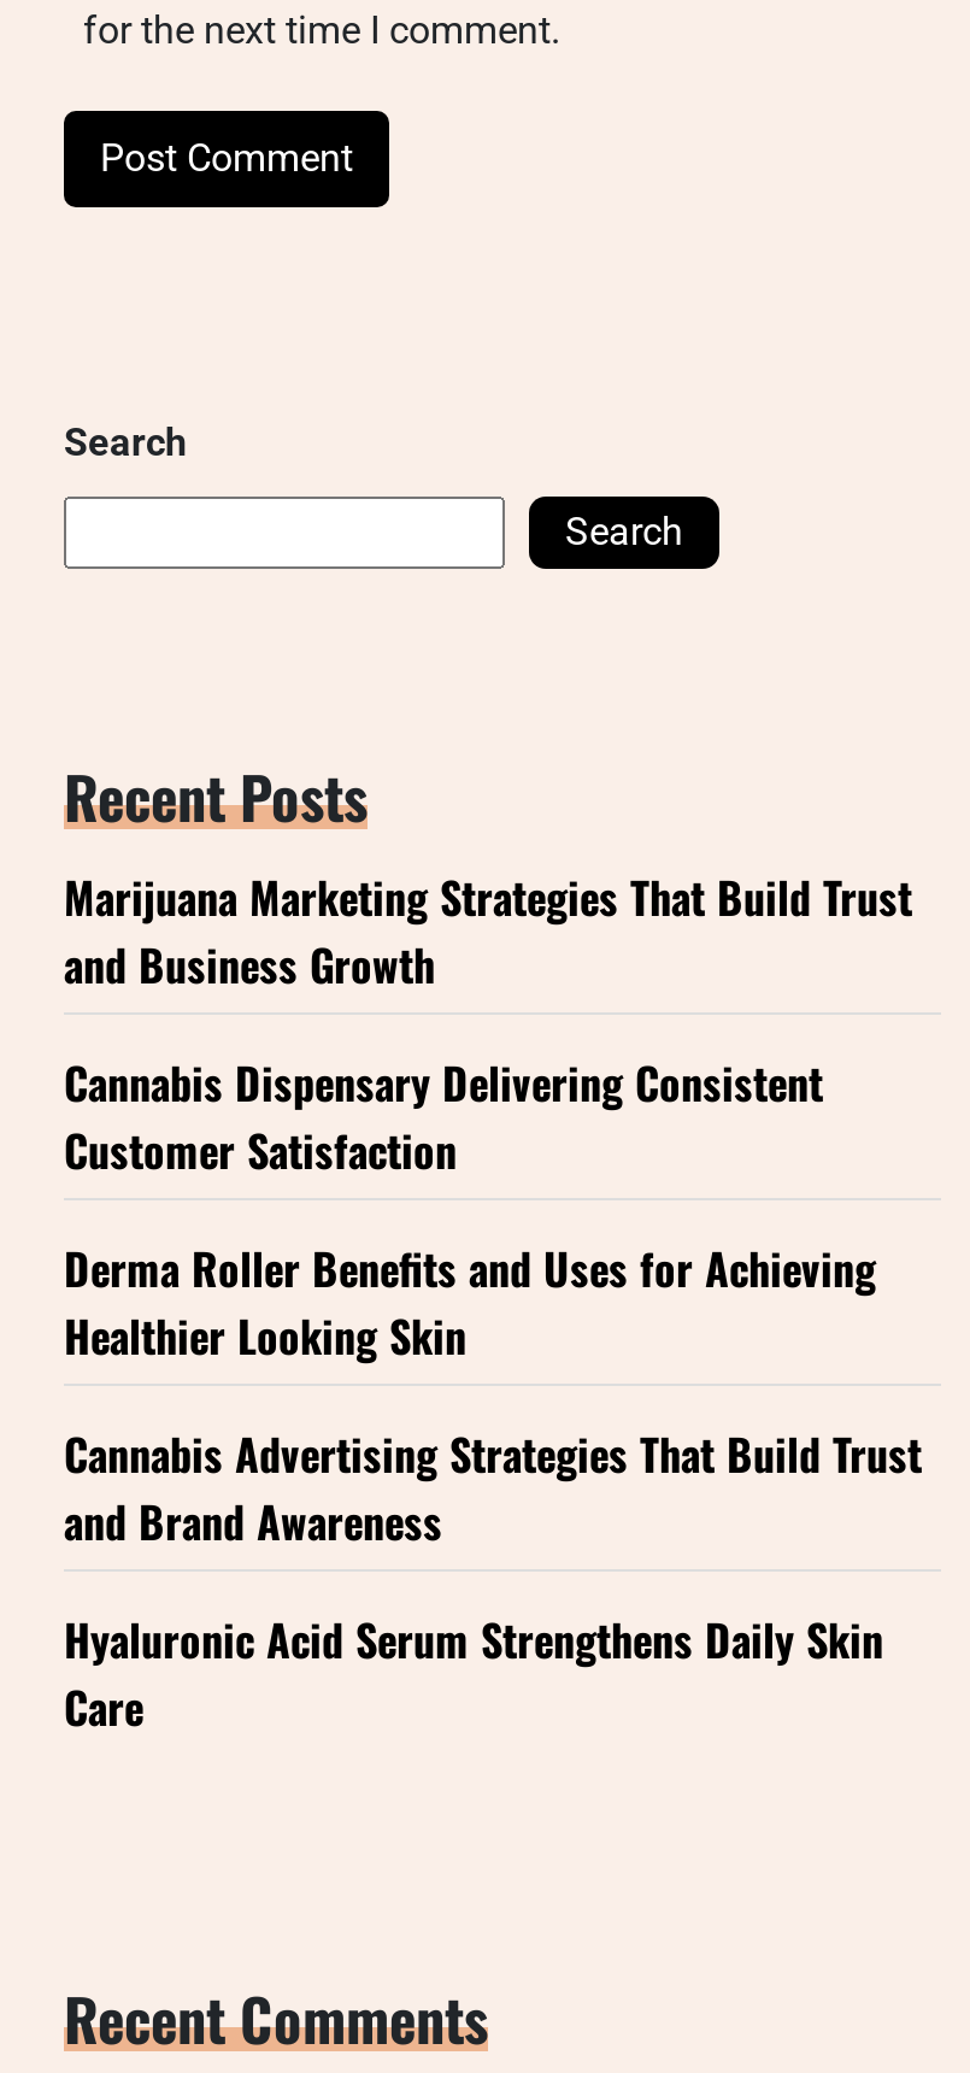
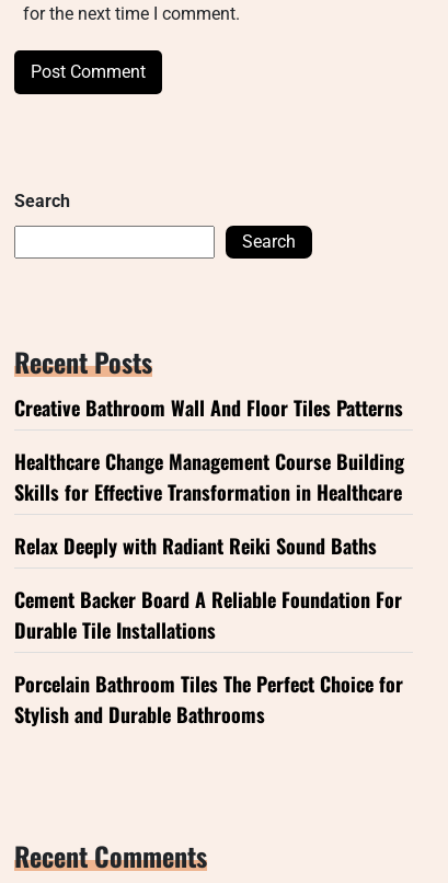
[64,864,912,994] Marijuana Marketing Strategies That Build Trust | and Business Growth -> [14,393,403,421] Creative Bathroom Wall And Floor Tiles Patterns
[64,1050,823,1180] Cannabis Dispensary Delivering Consistent | Customer Satisfaction -> [14,446,404,506] Healthcare Change Management Course Building | Skills for Effective Transformation in Healthcare
[64,1235,876,1366] Derma Roller Benefits and Uses for Achieving | Healthier Looking Skin -> [14,531,377,559] Relax Deeply with Radiant Reiki Sound Baths
[64,1421,922,1551] Cannabis Advertising Strategies That Build Trust | and Brand Awareness -> [14,584,402,644] Cement Backer Board A Reliable Foundation For | Durable Tile Installations
[64,1607,883,1737] Hyaluronic Acid Serum Strengthens Daily Skin | Care -> [14,669,403,728] Porcelain Bathroom Tiles The Perfect Choice for | Stylish and Durable Bathrooms

